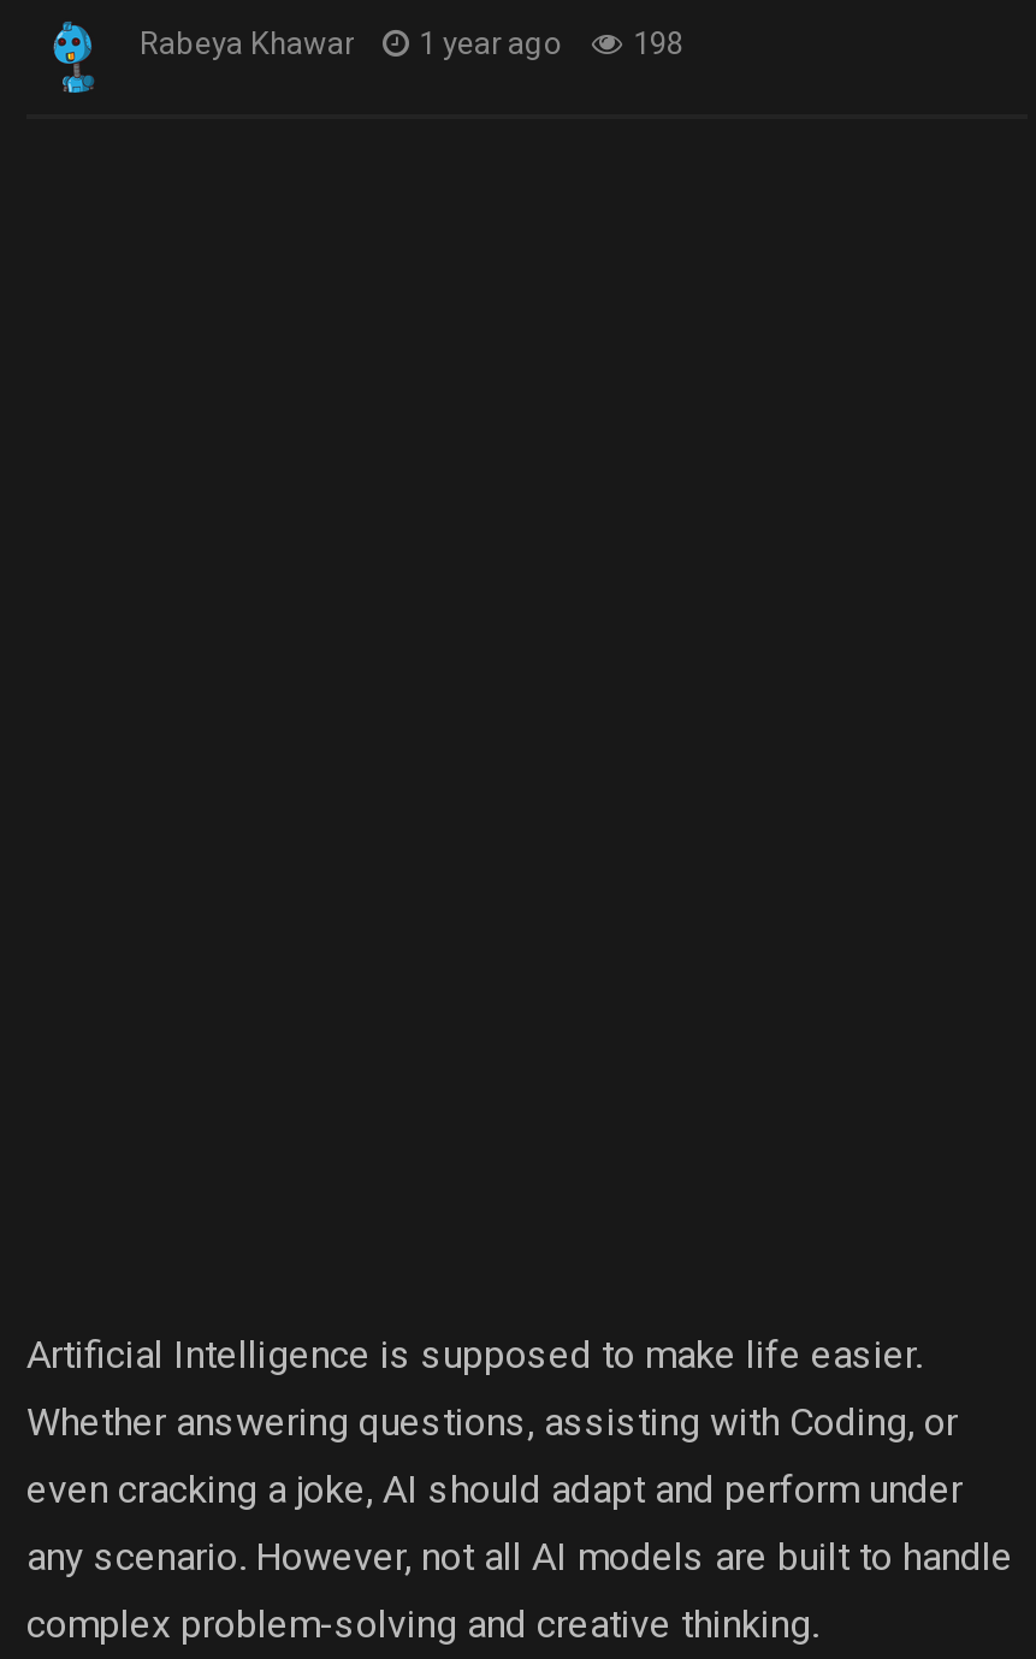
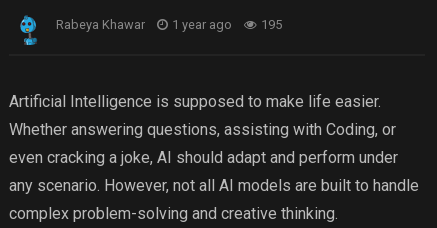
[140,26,683,62] Rabeya Khawar 1 year ago 198 -> [56,17,282,32] Rabeya Khawar 1 year ago 195

